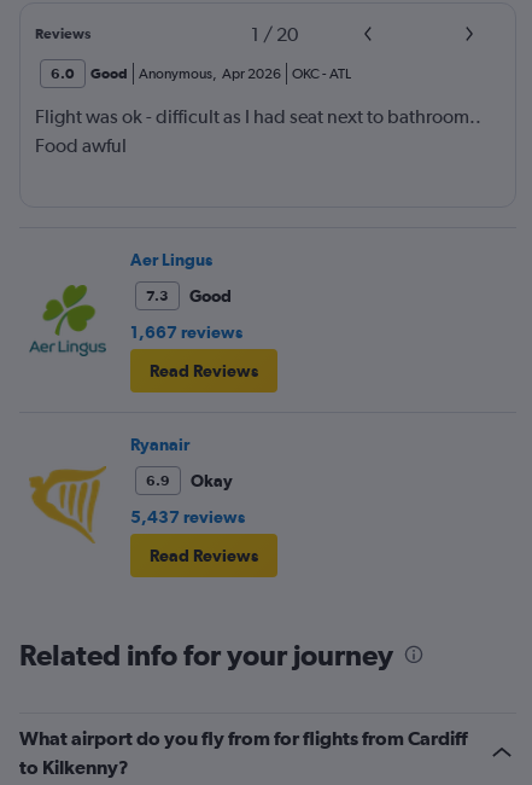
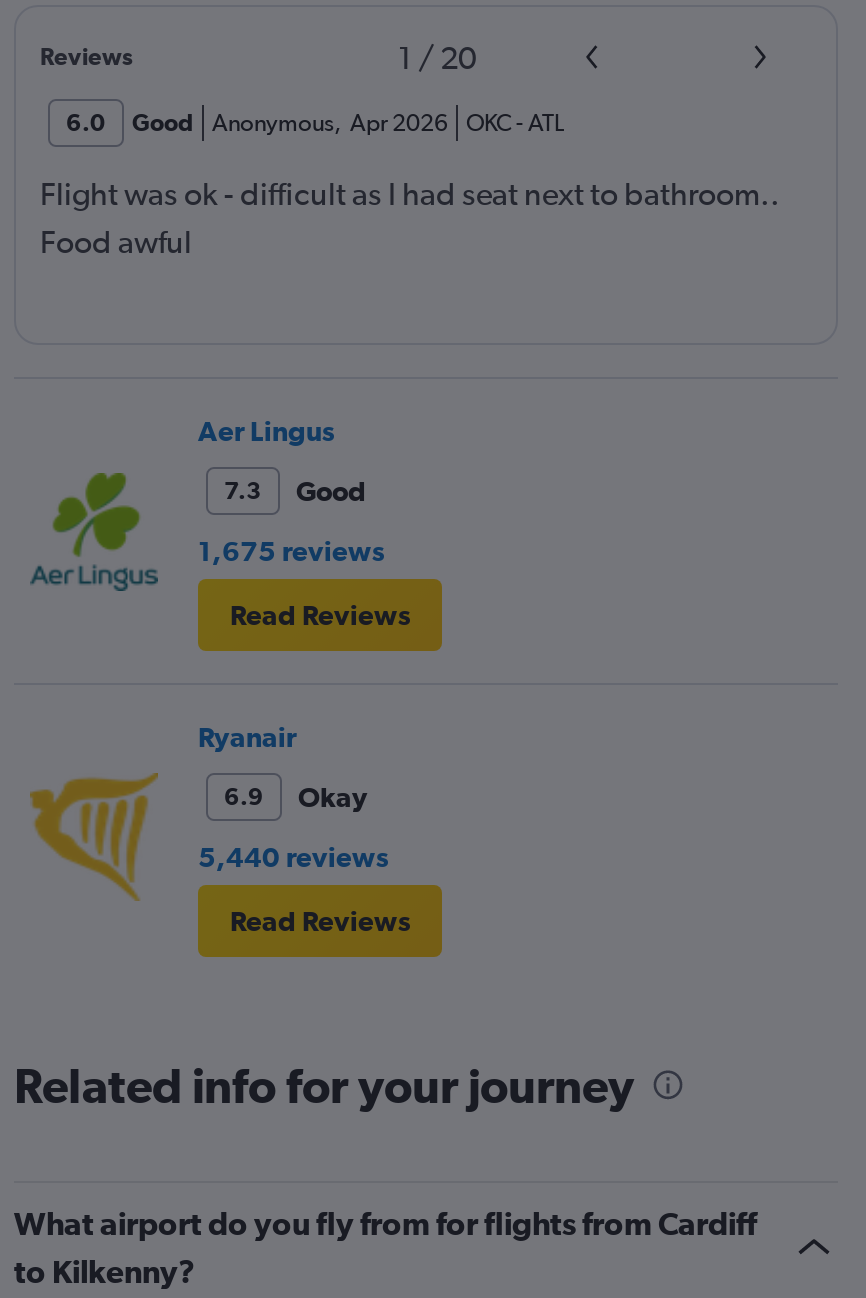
[130,323,242,342] 1,667 reviews -> [198,535,384,567] 1,675 reviews
[130,507,245,527] 5,437 reviews -> [198,841,388,873] 5,440 reviews

